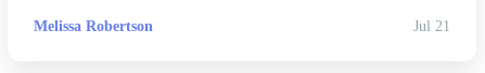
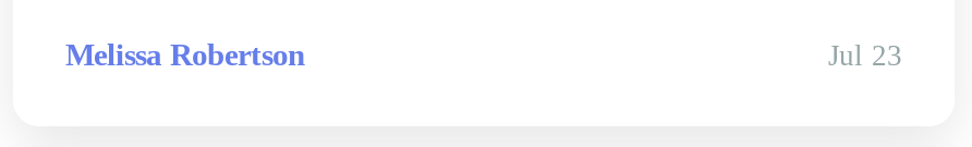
[413,18,450,34] Jul 21 -> [828,39,902,71] Jul 23

